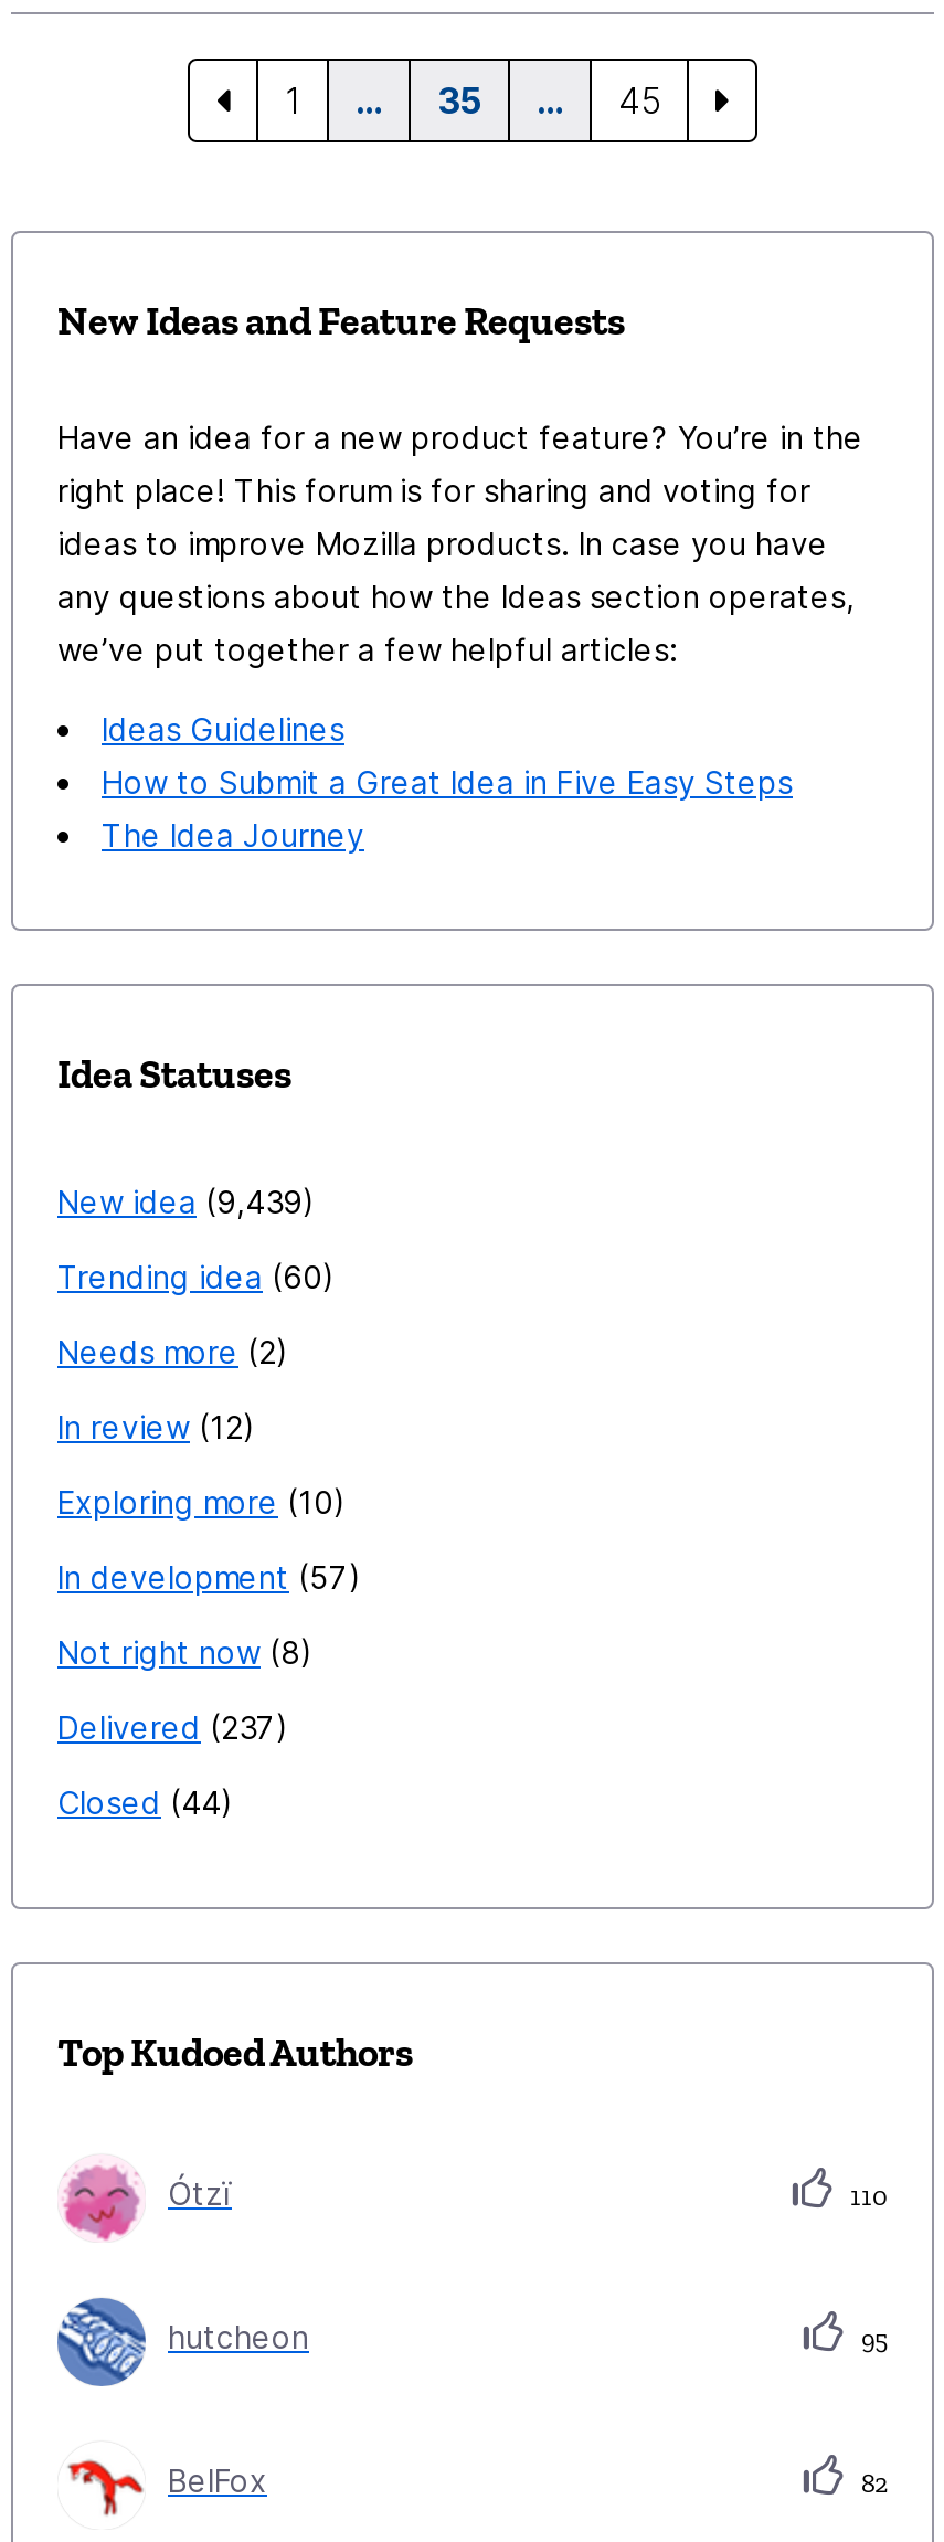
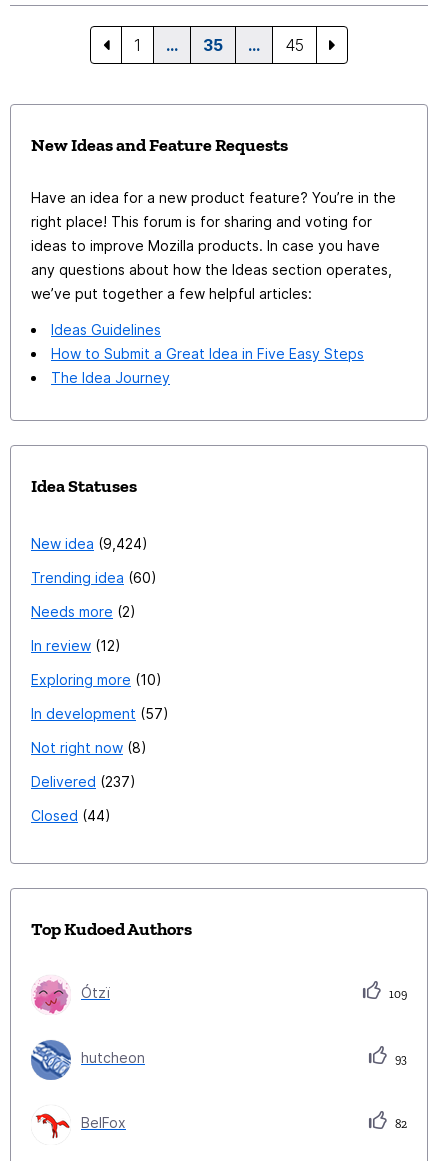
[57,1183,303,1221] New idea 9,439 -> [31,535,142,552] New idea 9,424
[844,2181,888,2212] 110 -> [386,987,407,1001] 109
[855,2325,888,2356] 95 -> [392,1052,407,1066] 93

